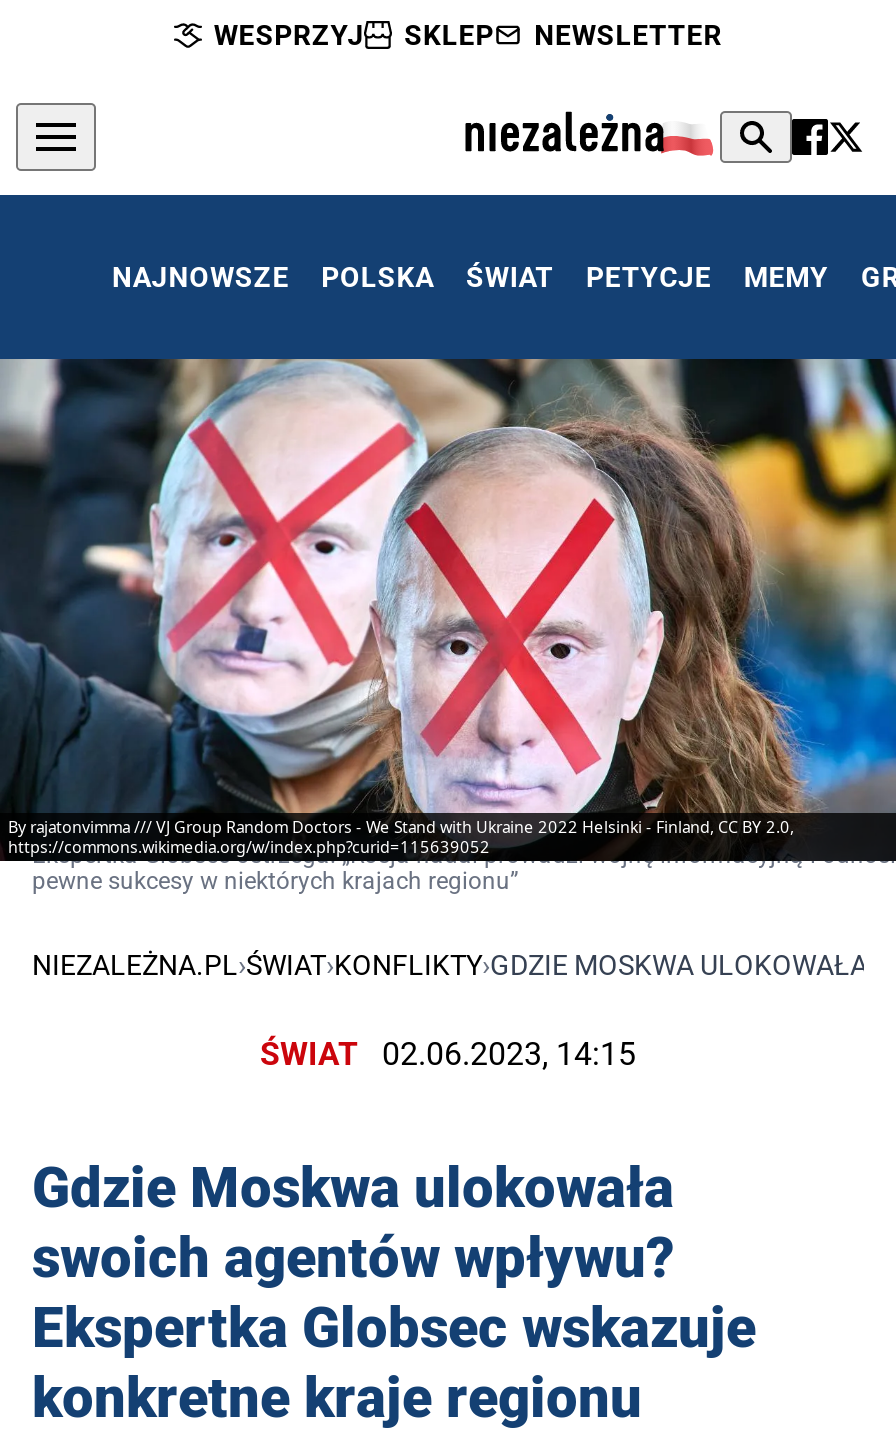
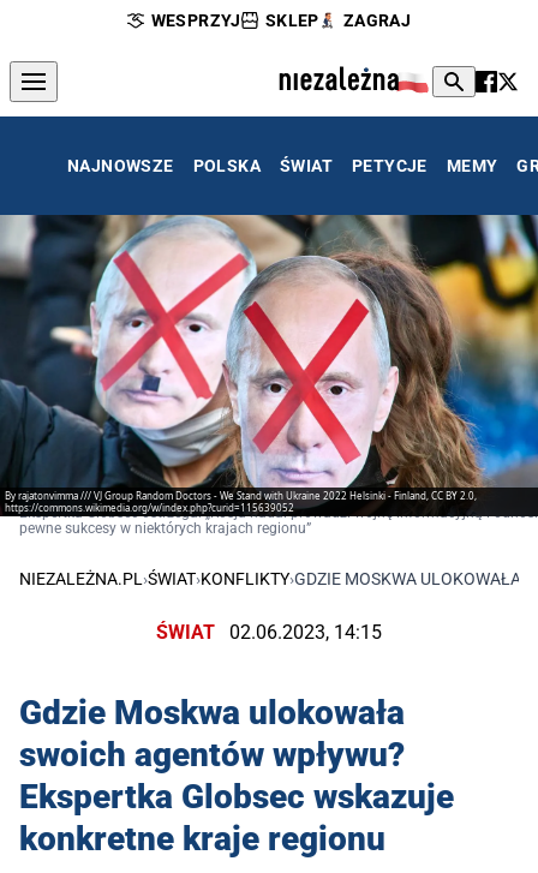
[534,19,722,51] NEWSLETTER -> [343,11,411,30] ZAGRAJ

